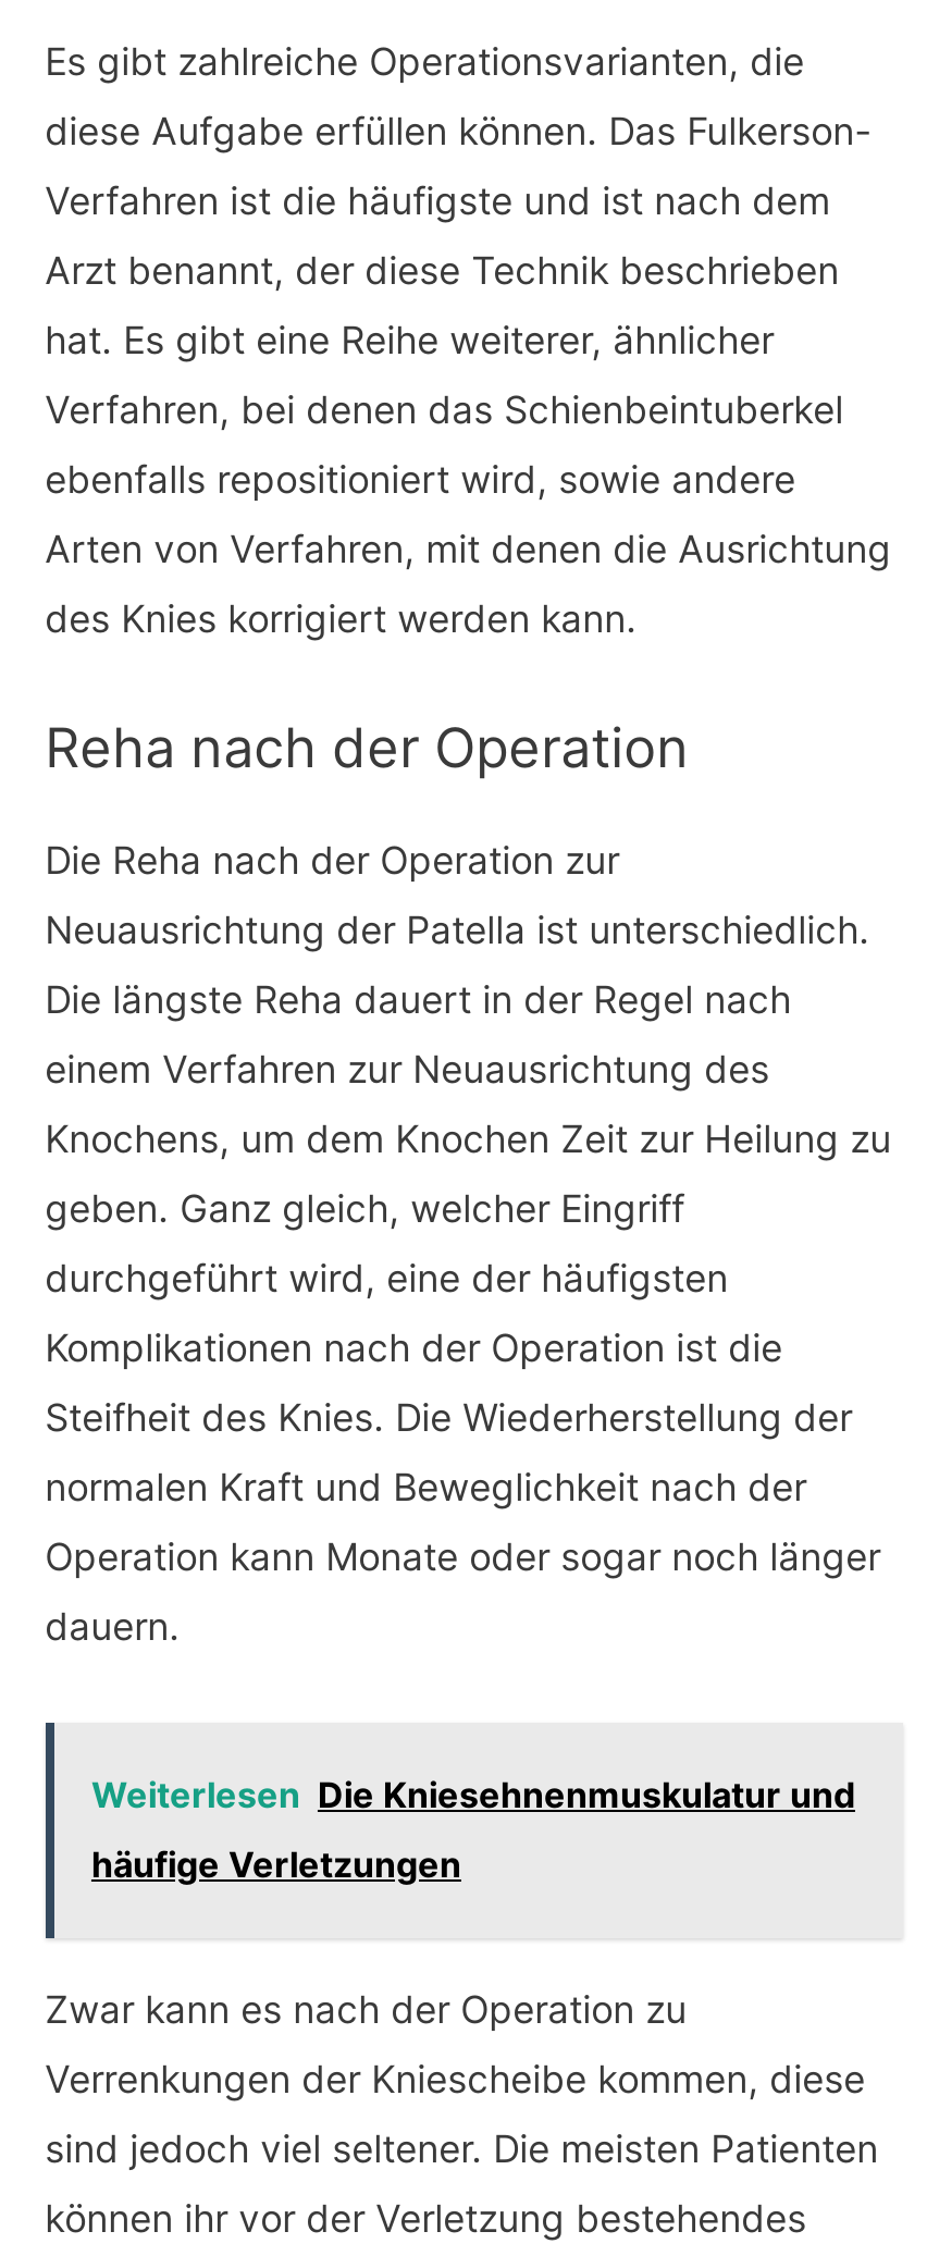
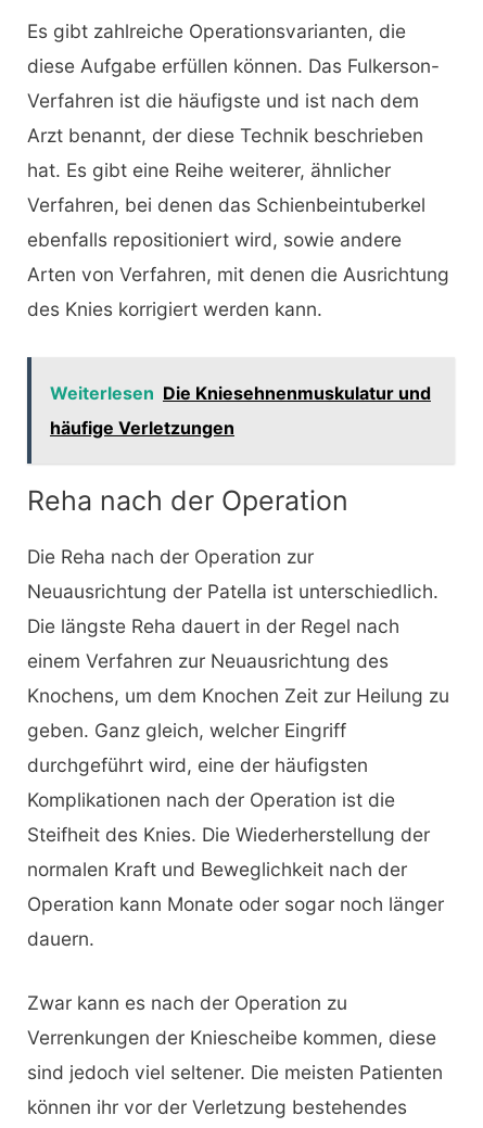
moved [45,716,892,1650] -> [27,484,449,949]: Reha nach der Operation | Die Reha nach der Operation zur | Neuausrichtung der Patella ist unterschiedlich. | ... | Operation kann Monate oder sogar noch länger | dauern.
moved [44,1721,903,1943] -> [26,356,455,466]: [image] | Weiterlesen Die Kniesehnenmuskulatur und | häufige Verletzungen

